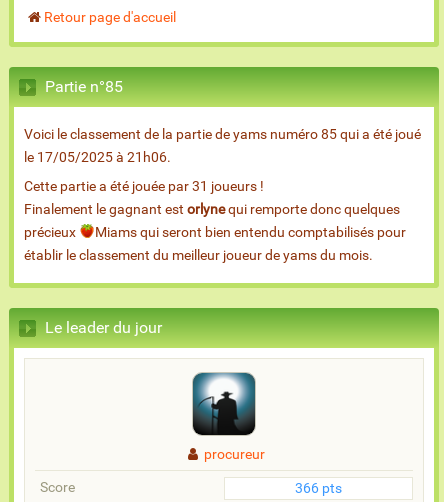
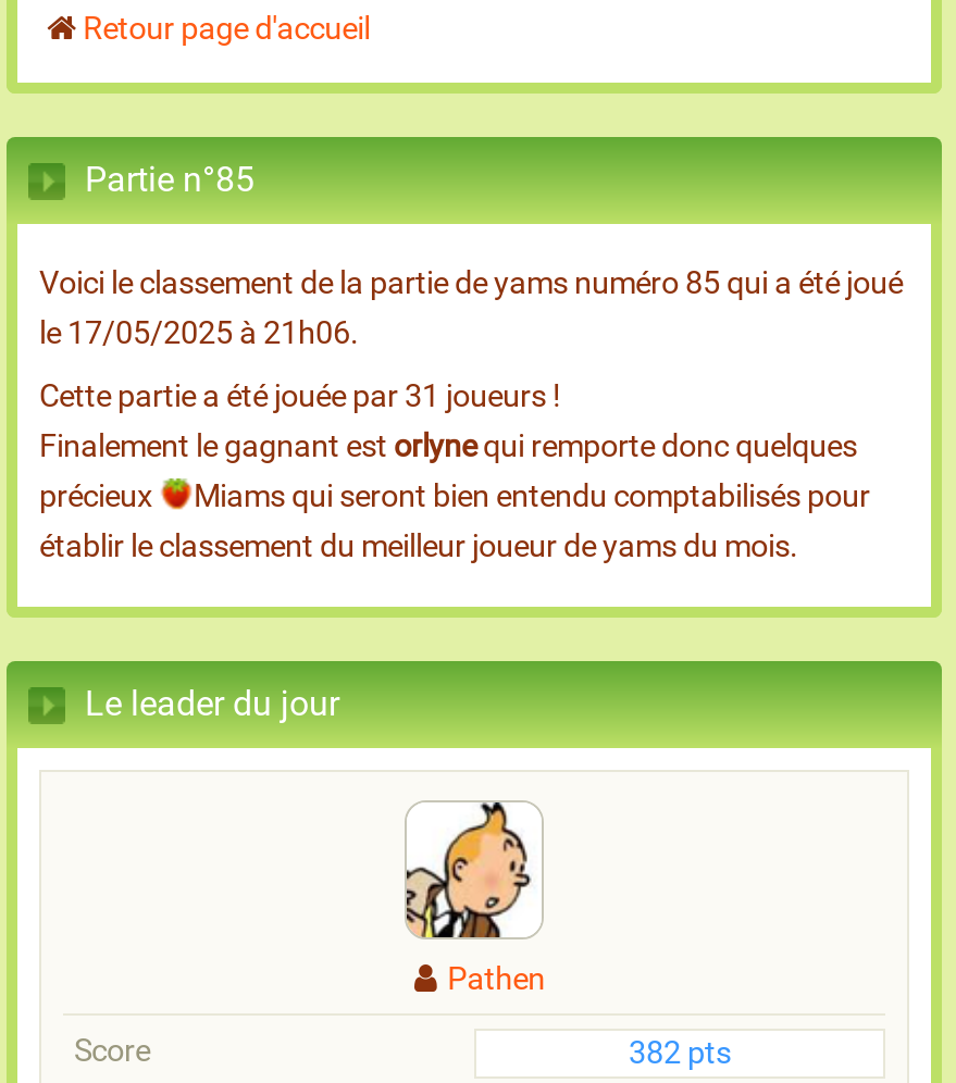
[192,372,265,463] [image] | procureur -> [405,800,545,998] [image] | Pathen
[295,480,342,497] 366 pts -> [629,1035,731,1072] 382 pts

